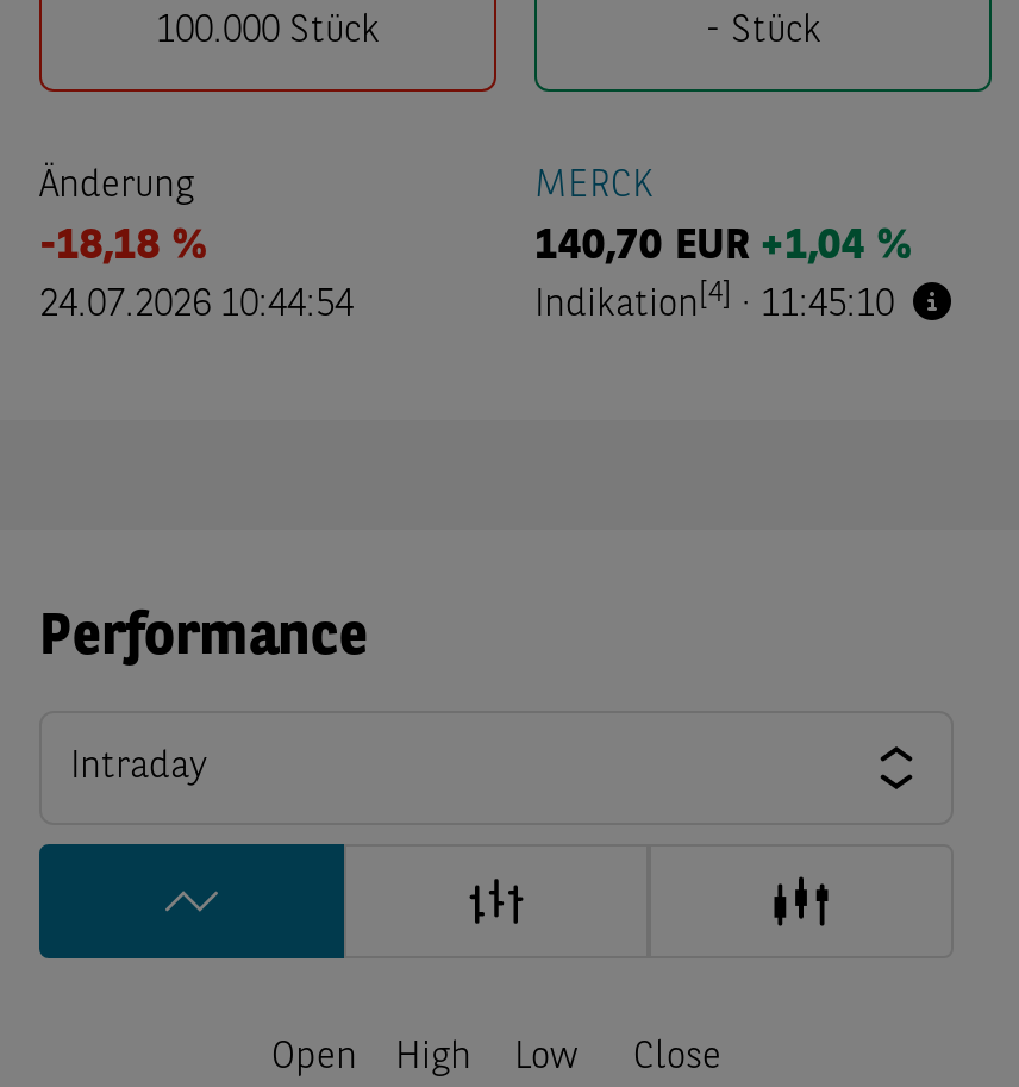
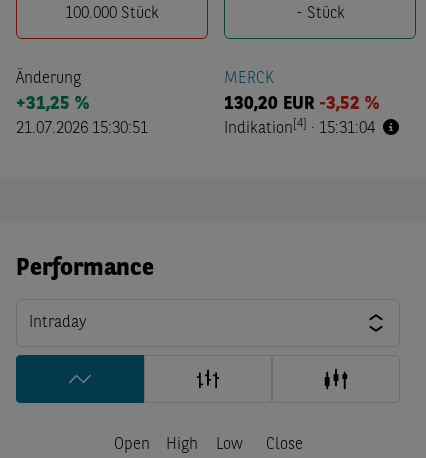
[39,225,206,268] -18,18 % -> [16,95,89,113] +31,25 %
[534,225,911,268] 140,70 EUR +1,04 % -> [224,95,379,113] 130,20 EUR -3,52 %
[39,287,354,325] 24.07.2026 10:44:54 -> [16,121,148,137] 21.07.2026 15:30:51
[534,280,894,325] Indikation[4] · 11:45:10 -> [224,118,375,137] Indikation[4] · 15:31:04

